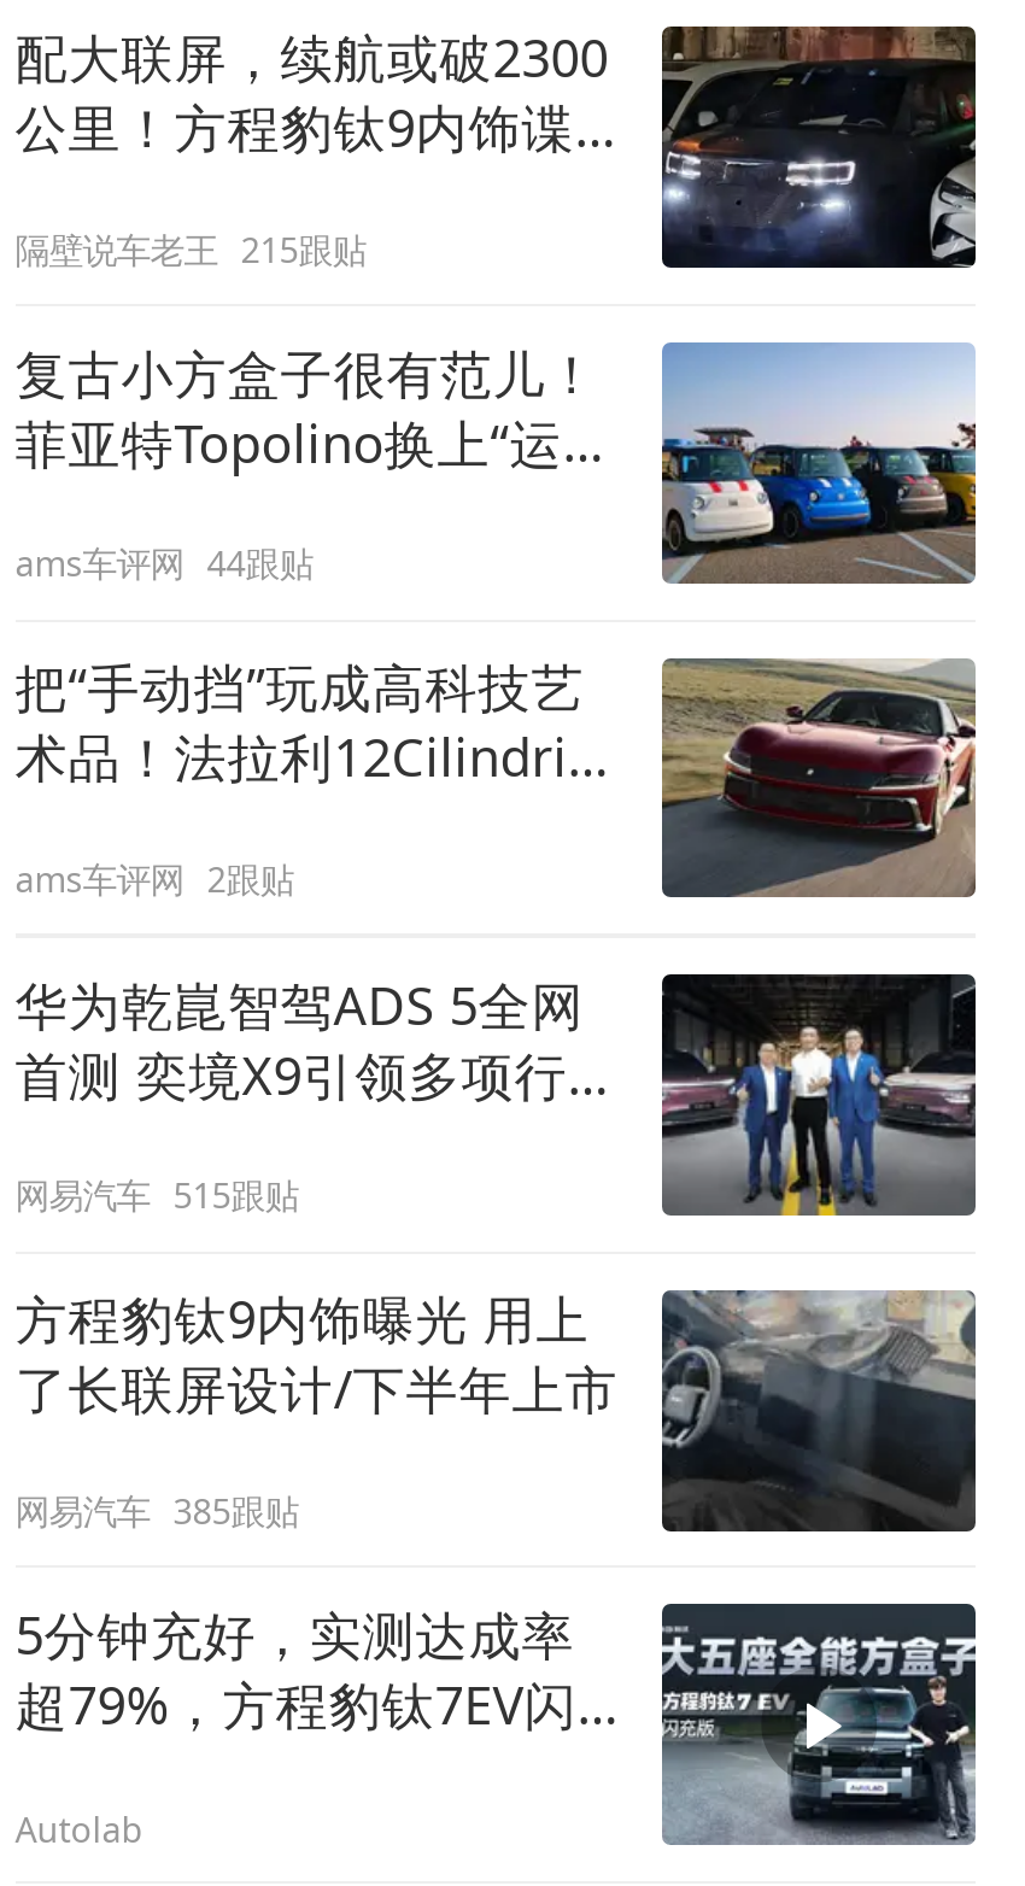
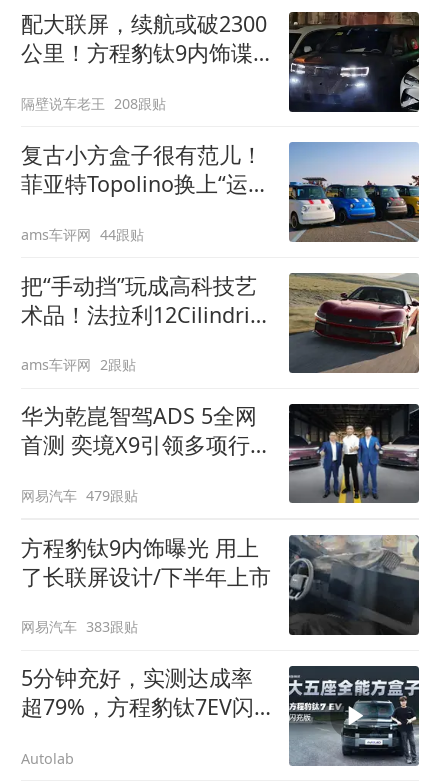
[15,225,366,271] 隔壁说车老王 215跟贴 -> [21,94,166,113] 隔壁说车老王 208跟贴
[15,1173,299,1218] 网易汽车 515跟贴 -> [21,486,138,505] 网易汽车 479跟贴
[15,1488,299,1533] 网易汽车 385跟贴 -> [21,617,138,636] 网易汽车 383跟贴

